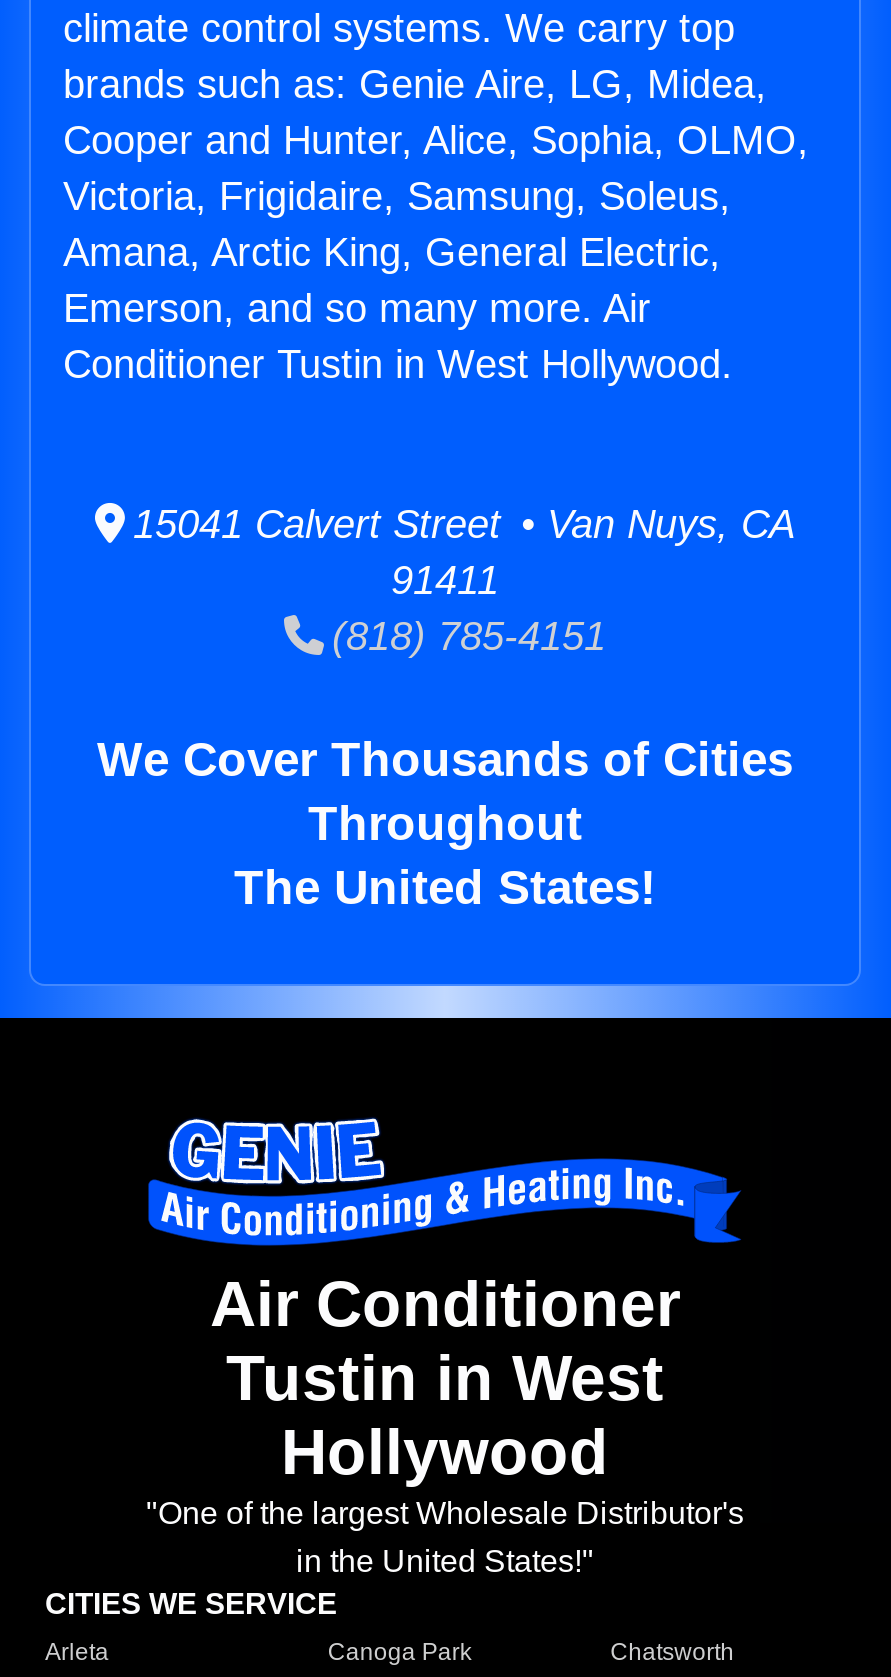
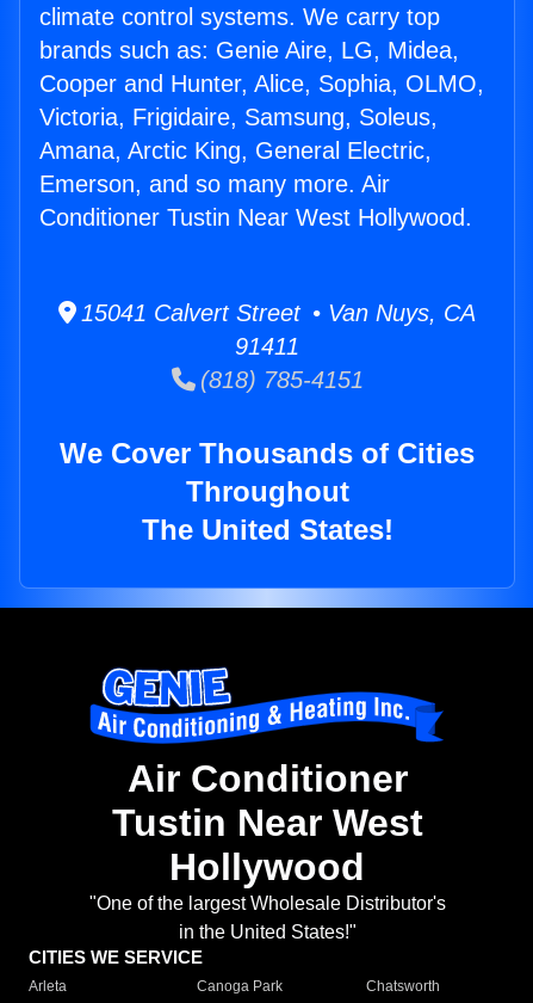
[63,342,733,386] Conditioner Tustin in West Hollywood. -> [39,204,472,231] Conditioner Tustin Near West Hollywood.
[226,1343,664,1415] Tustin in West -> [111,802,423,845] Tustin Near West

